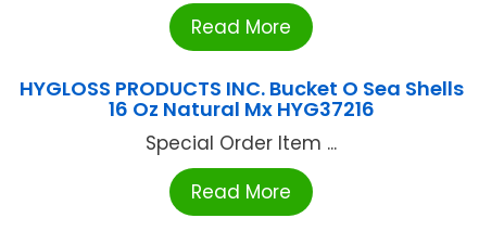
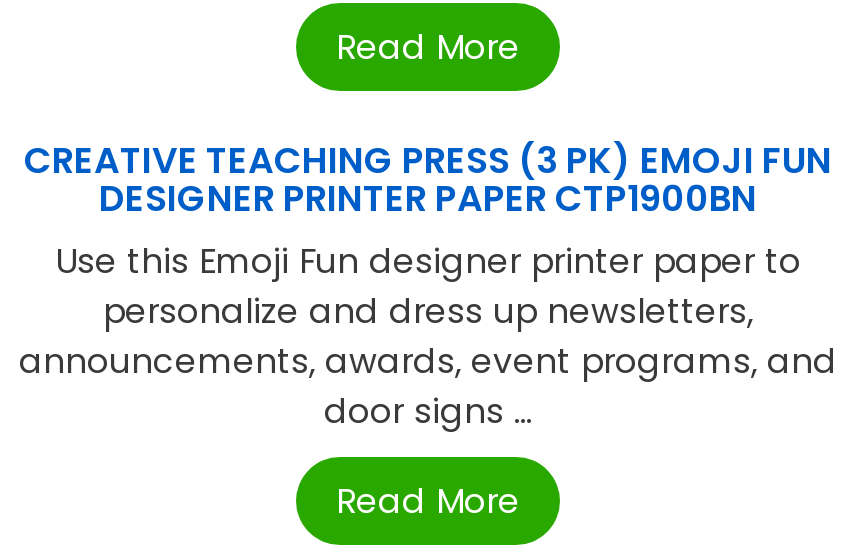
[19,75,463,156] HYGLOSS PRODUCTS INC. Bucket O Sea Shells | 16 Oz Natural Mx HYG37216 | Special Order Item ... -> [19,135,837,435] CREATIVE TEACHING PRESS (3 PK) EMOJI FUN | DESIGNER PRINTER PAPER CTP1900BN | Use this Emoji Fun designer printer paper to | personalize and dress up newsletters, | announcements, awards, event programs, and | door signs ...

